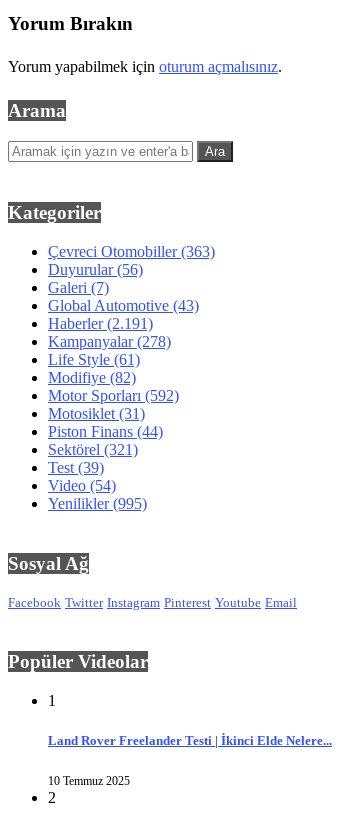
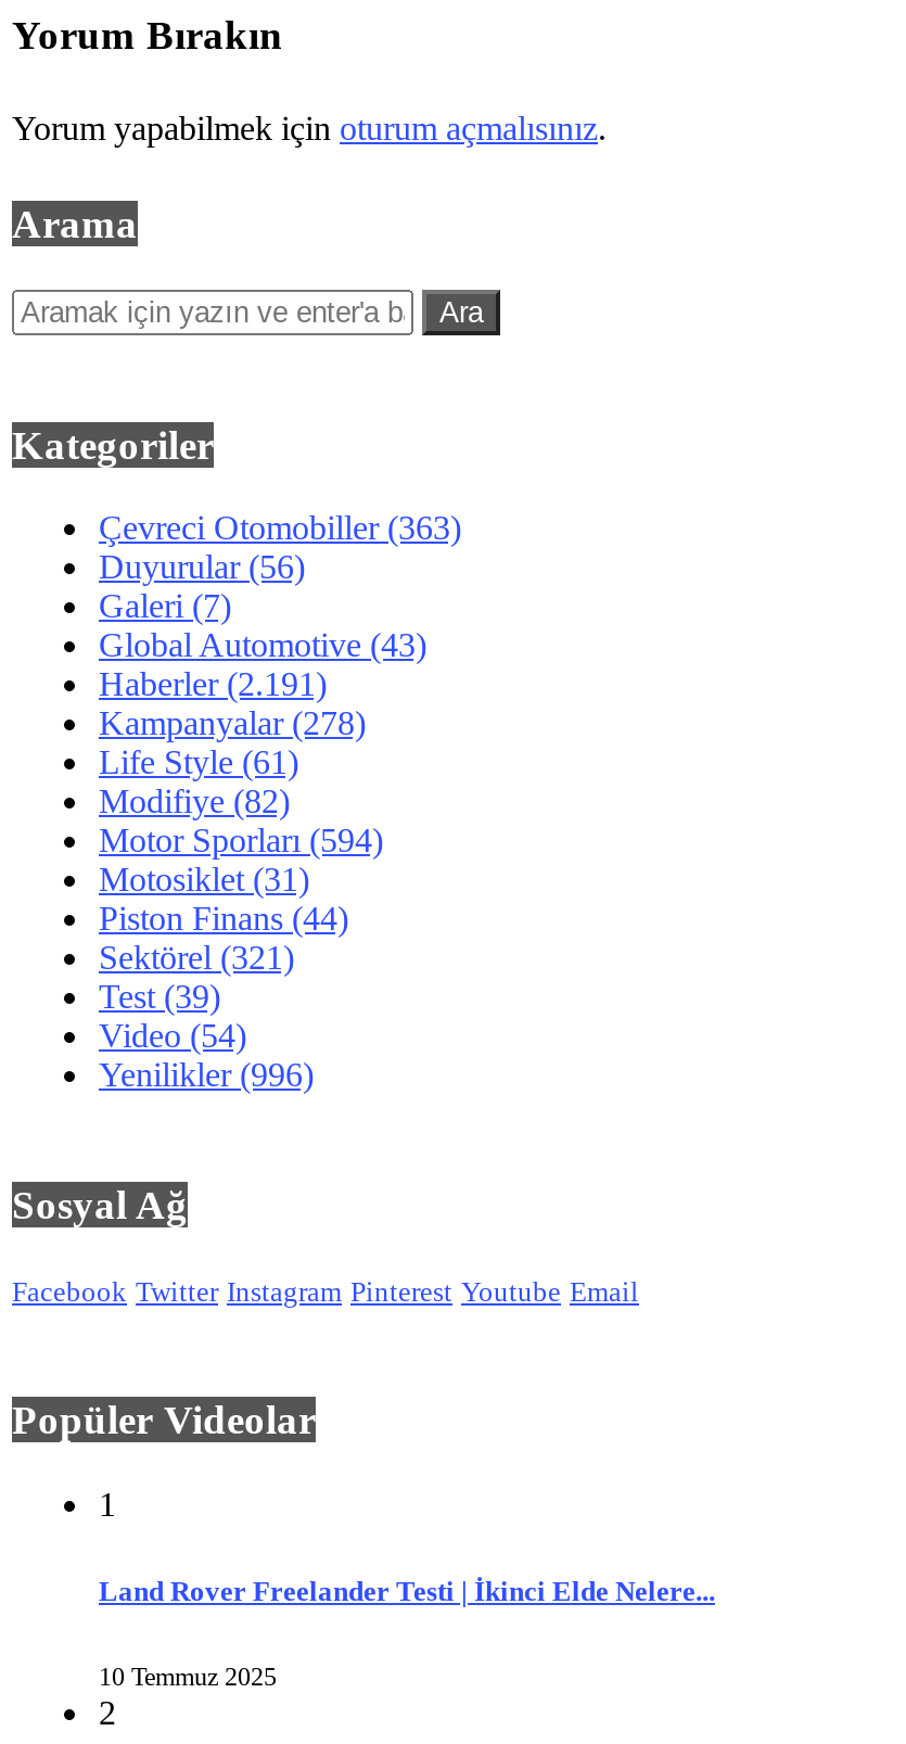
[48,387,179,404] Motor Sporları (592) -> [99,823,383,860] Motor Sporları (594)
[48,495,147,512] Yenilikler (995) -> [99,1057,314,1094] Yenilikler (996)

